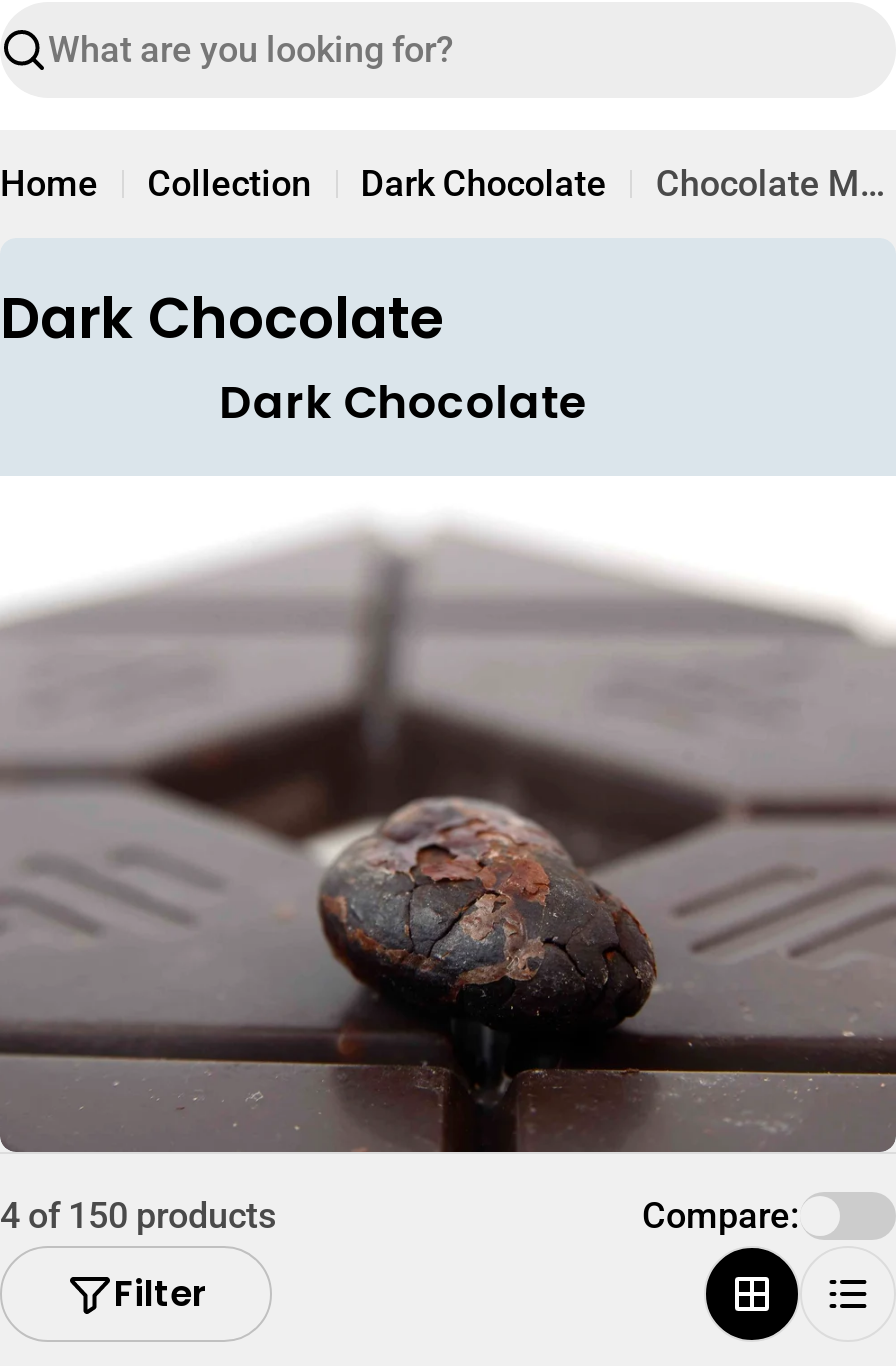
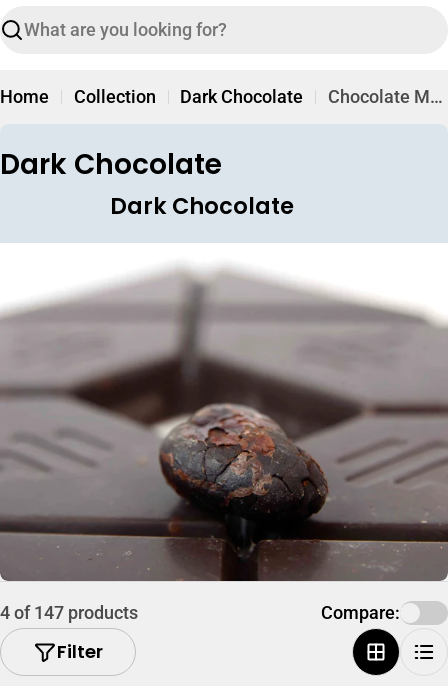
[0,1195,276,1237] 4 of 150 products -> [0,602,138,623] 4 of 147 products

